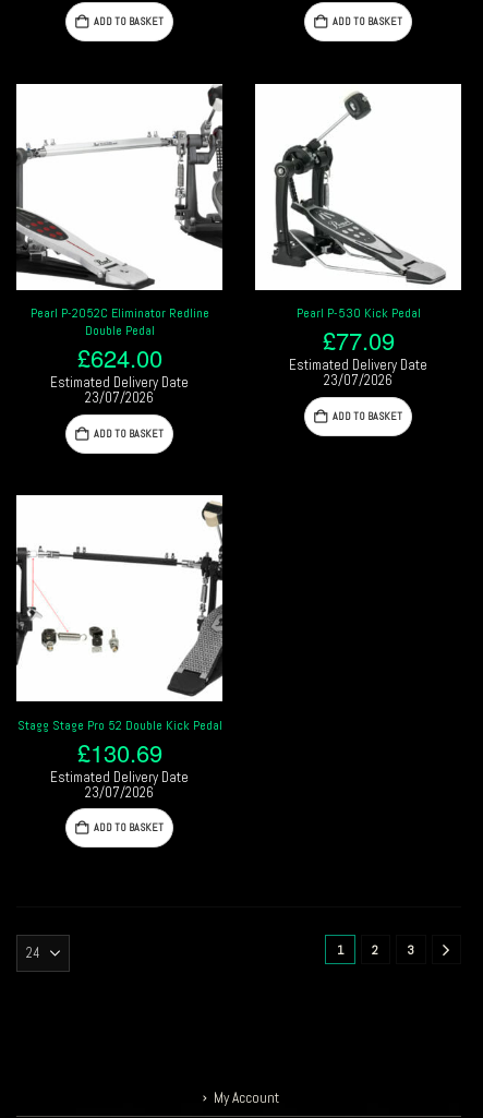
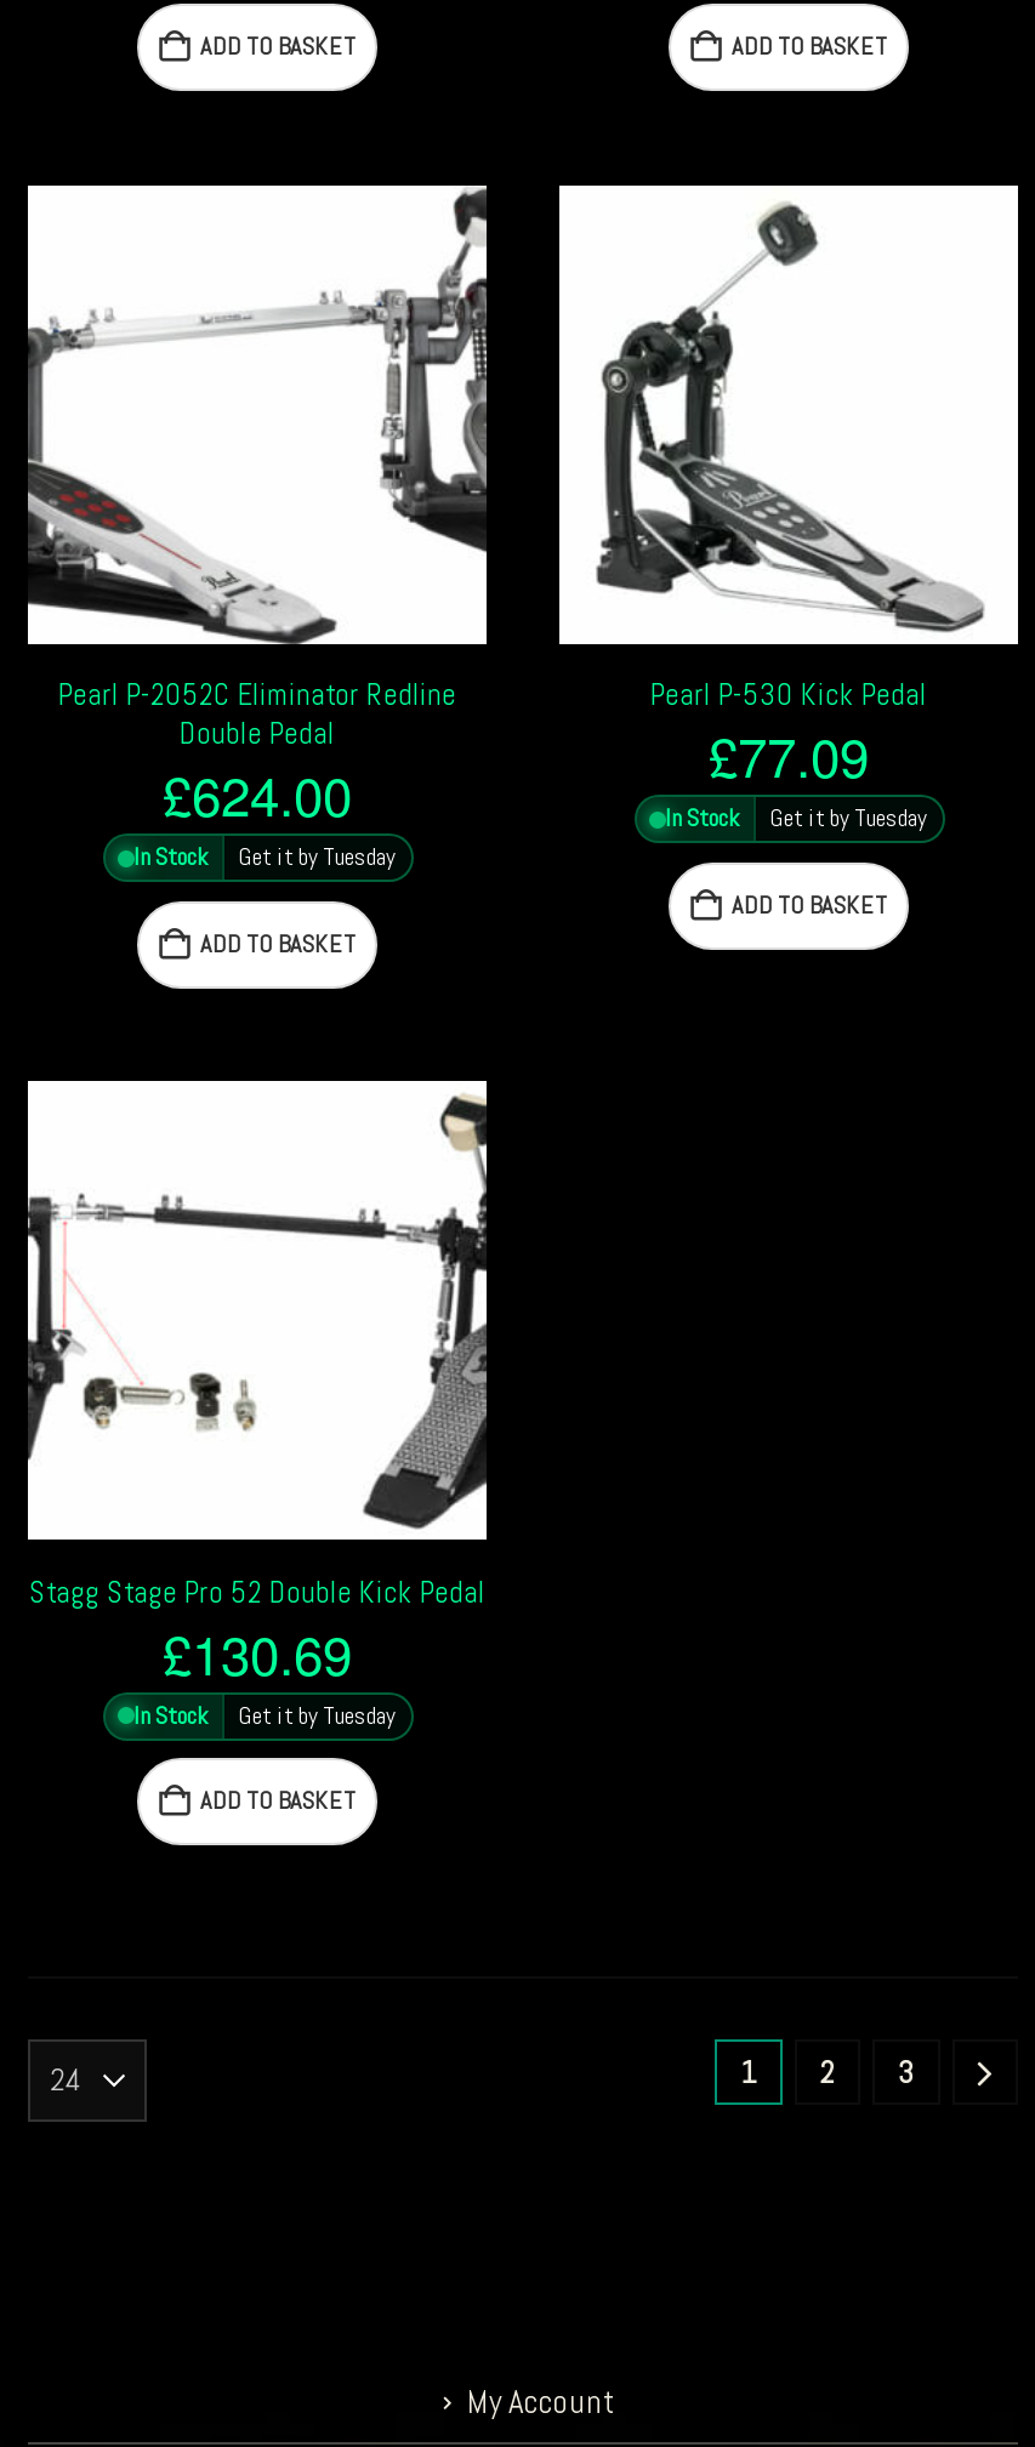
[289,356,427,390] Estimated Delivery Date | 23/07/2026 -> [665,802,927,834] In Stock | Get it by Tuesday
[50,373,189,407] Estimated Delivery Date | 23/07/2026 -> [133,841,396,873] In Stock | Get it by Tuesday
[50,767,189,801] Estimated Delivery Date | 23/07/2026 -> [133,1698,396,1730] In Stock | Get it by Tuesday

